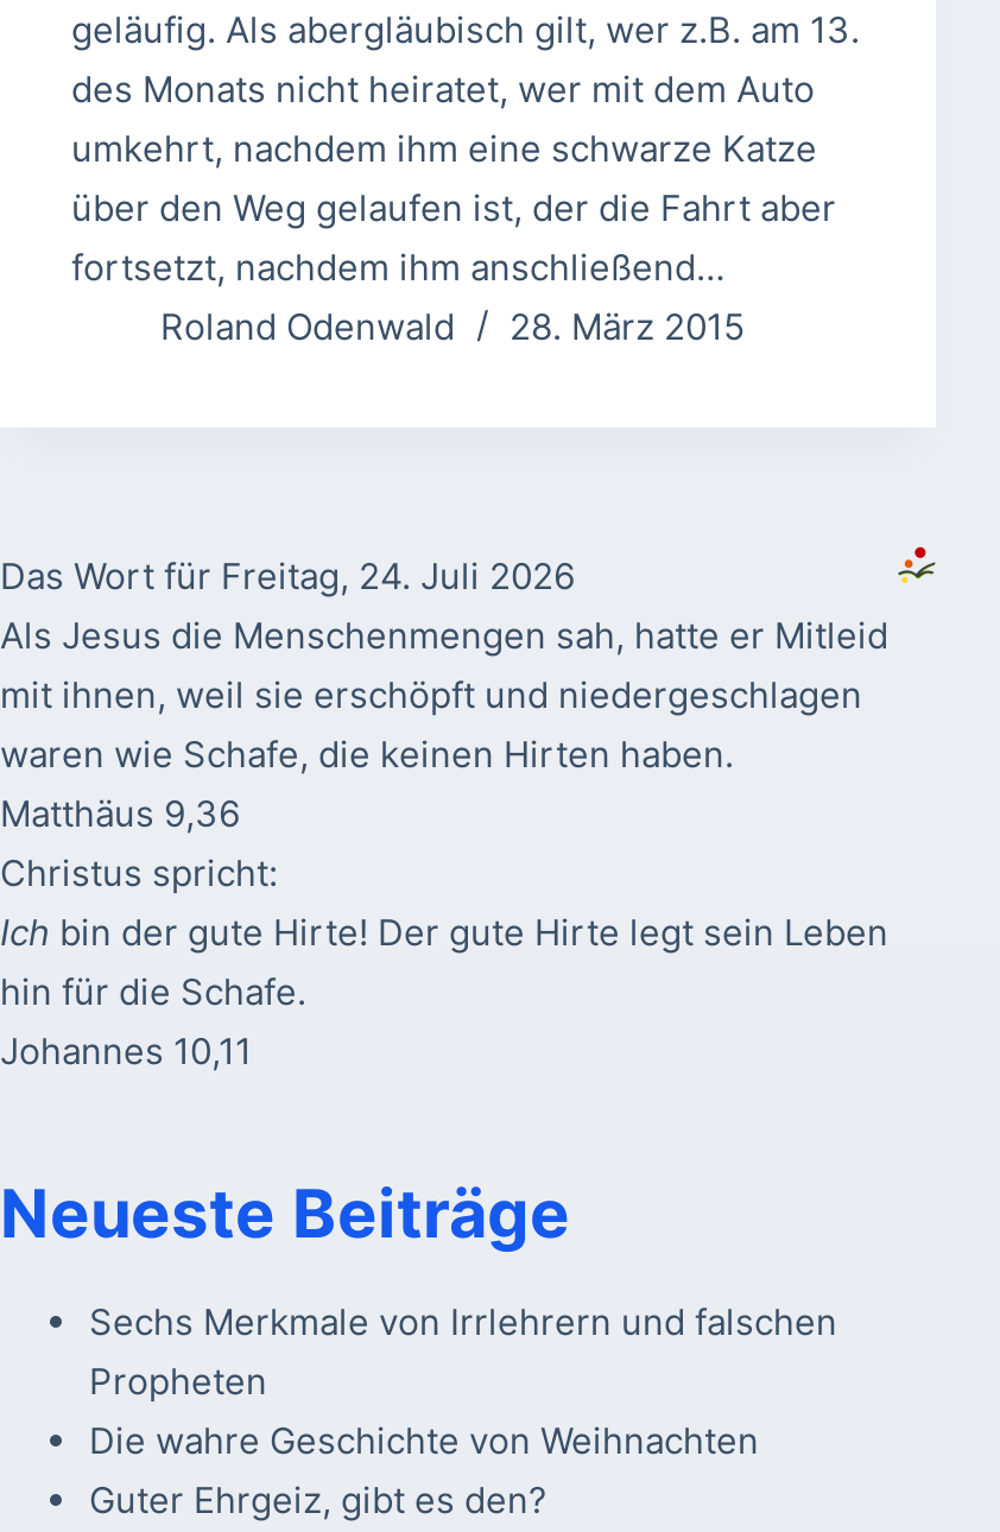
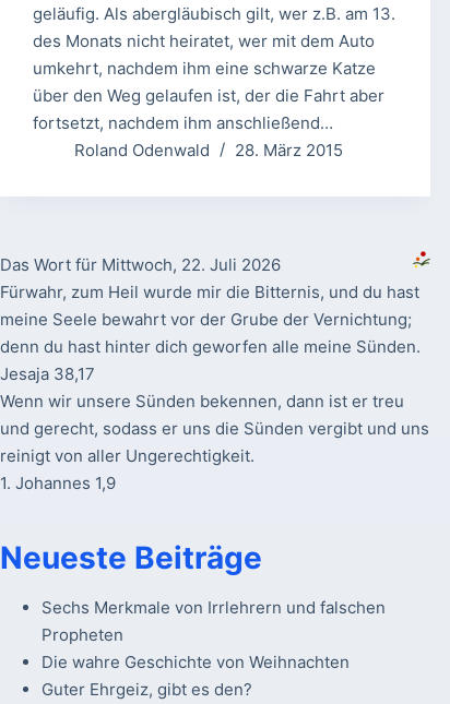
[0,554,888,1074] Das Wort für Freitag, 24. Juli 2026 | Als Jesus die Menschenmengen sah, hatte er Mitleid | mit ihnen, weil sie erschöpft und niedergeschlagen | waren wie Schafe, die keinen Hirten haben. | Matthäus 9,36 | Christus spricht: | Ich bin der gute Hirte! Der gute Hirte legt sein Leben | hin für die Schafe. | Johannes 10,11 -> [0,255,429,494] Das Wort für Mittwoch, 22. Juli 2026 | Fürwahr, zum Heil wurde mir die Bitternis, und du hast | meine Seele bewahrt vor der Grube der Vernichtung; | denn du hast hinter dich geworfen alle meine Sünden. | Jesaja 38,17 | Wenn wir unsere Sünden bekennen, dann ist er treu | und gerecht, sodass er uns die Sünden vergibt und uns | reinigt von aller Ungerechtigkeit. | 1. Johannes 1,9

